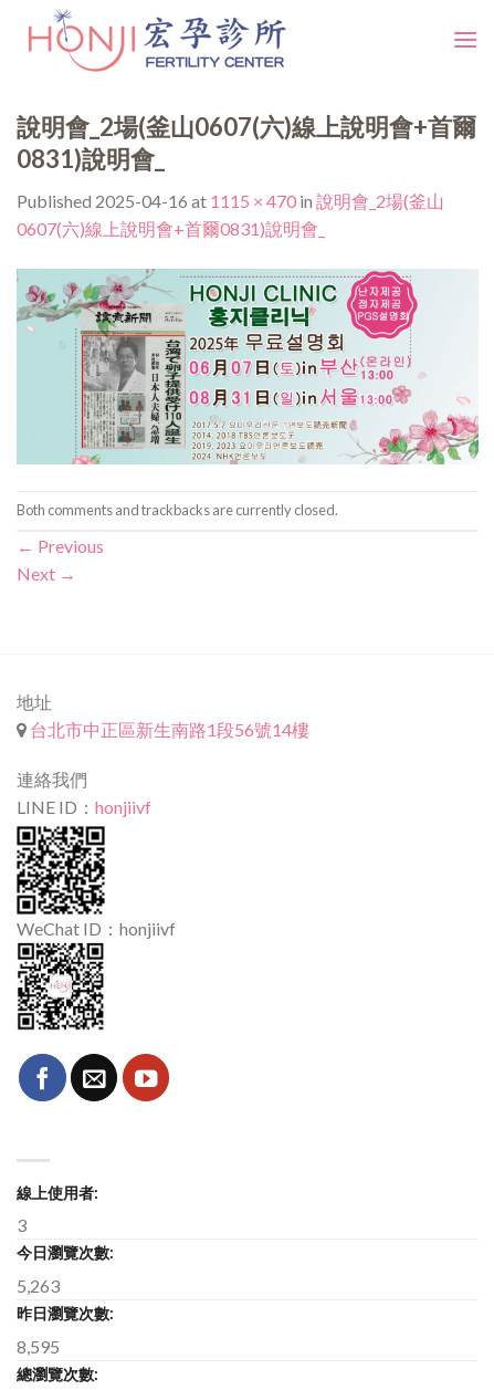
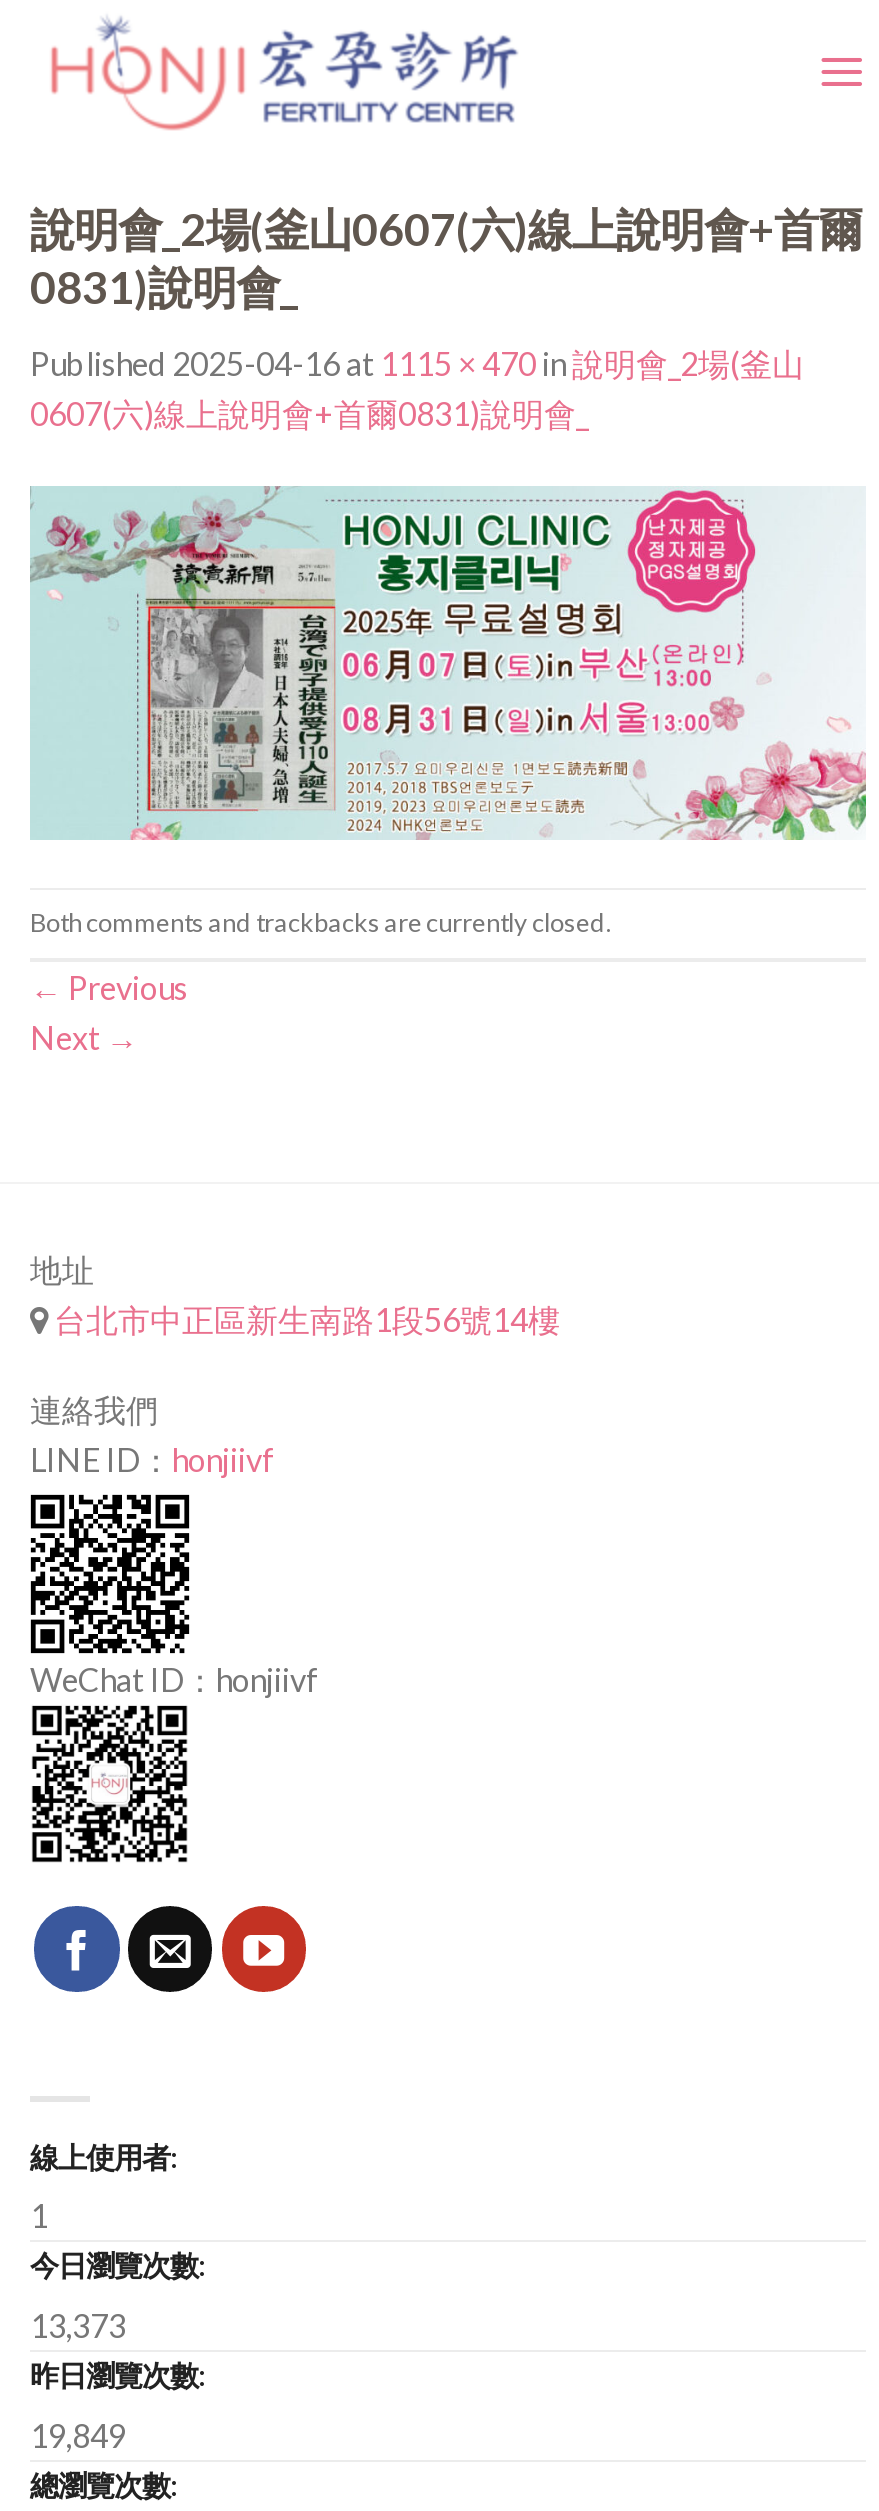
[17,1215,27,1236] 3 -> [30,2197,48,2235] 1
[17,1275,60,1296] 5,263 -> [30,2306,126,2344] 13,373
[17,1336,60,1357] 8,595 -> [30,2416,126,2454] 19,849

